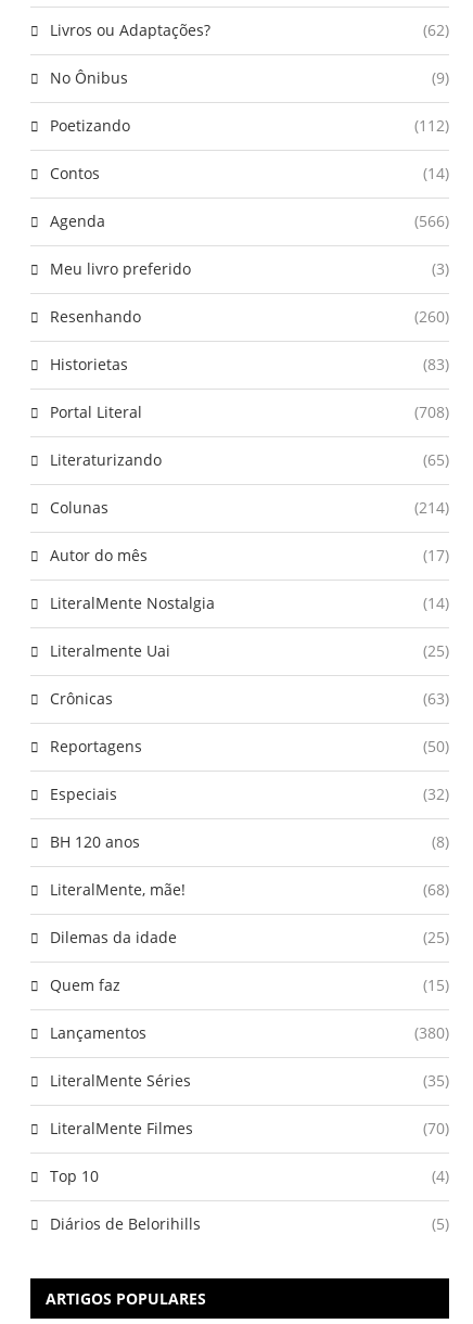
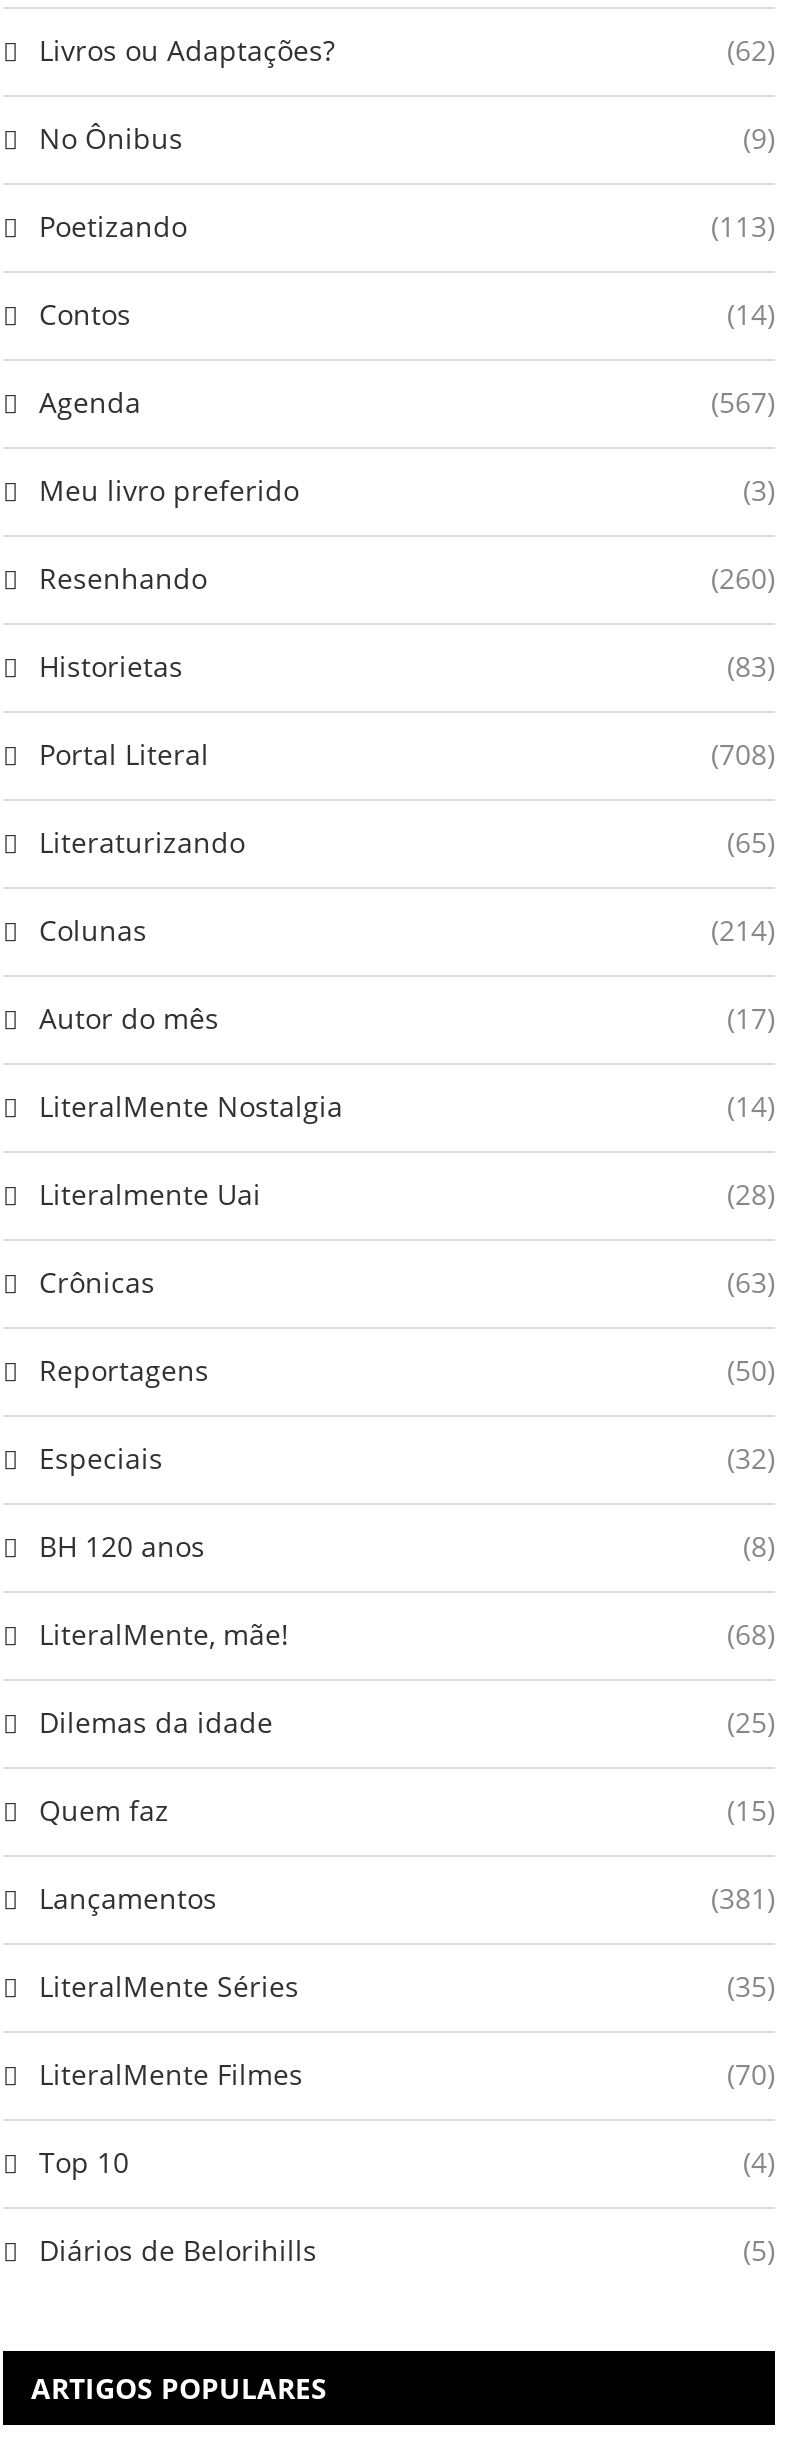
[414,115,449,136] (112) -> [711,207,775,245] (113)
[414,211,449,231] (566) -> [711,383,775,421] (567)
[423,640,449,661] (25) -> [727,1175,775,1213] (28)
[414,1022,449,1043] (380) -> [711,1879,775,1917] (381)

